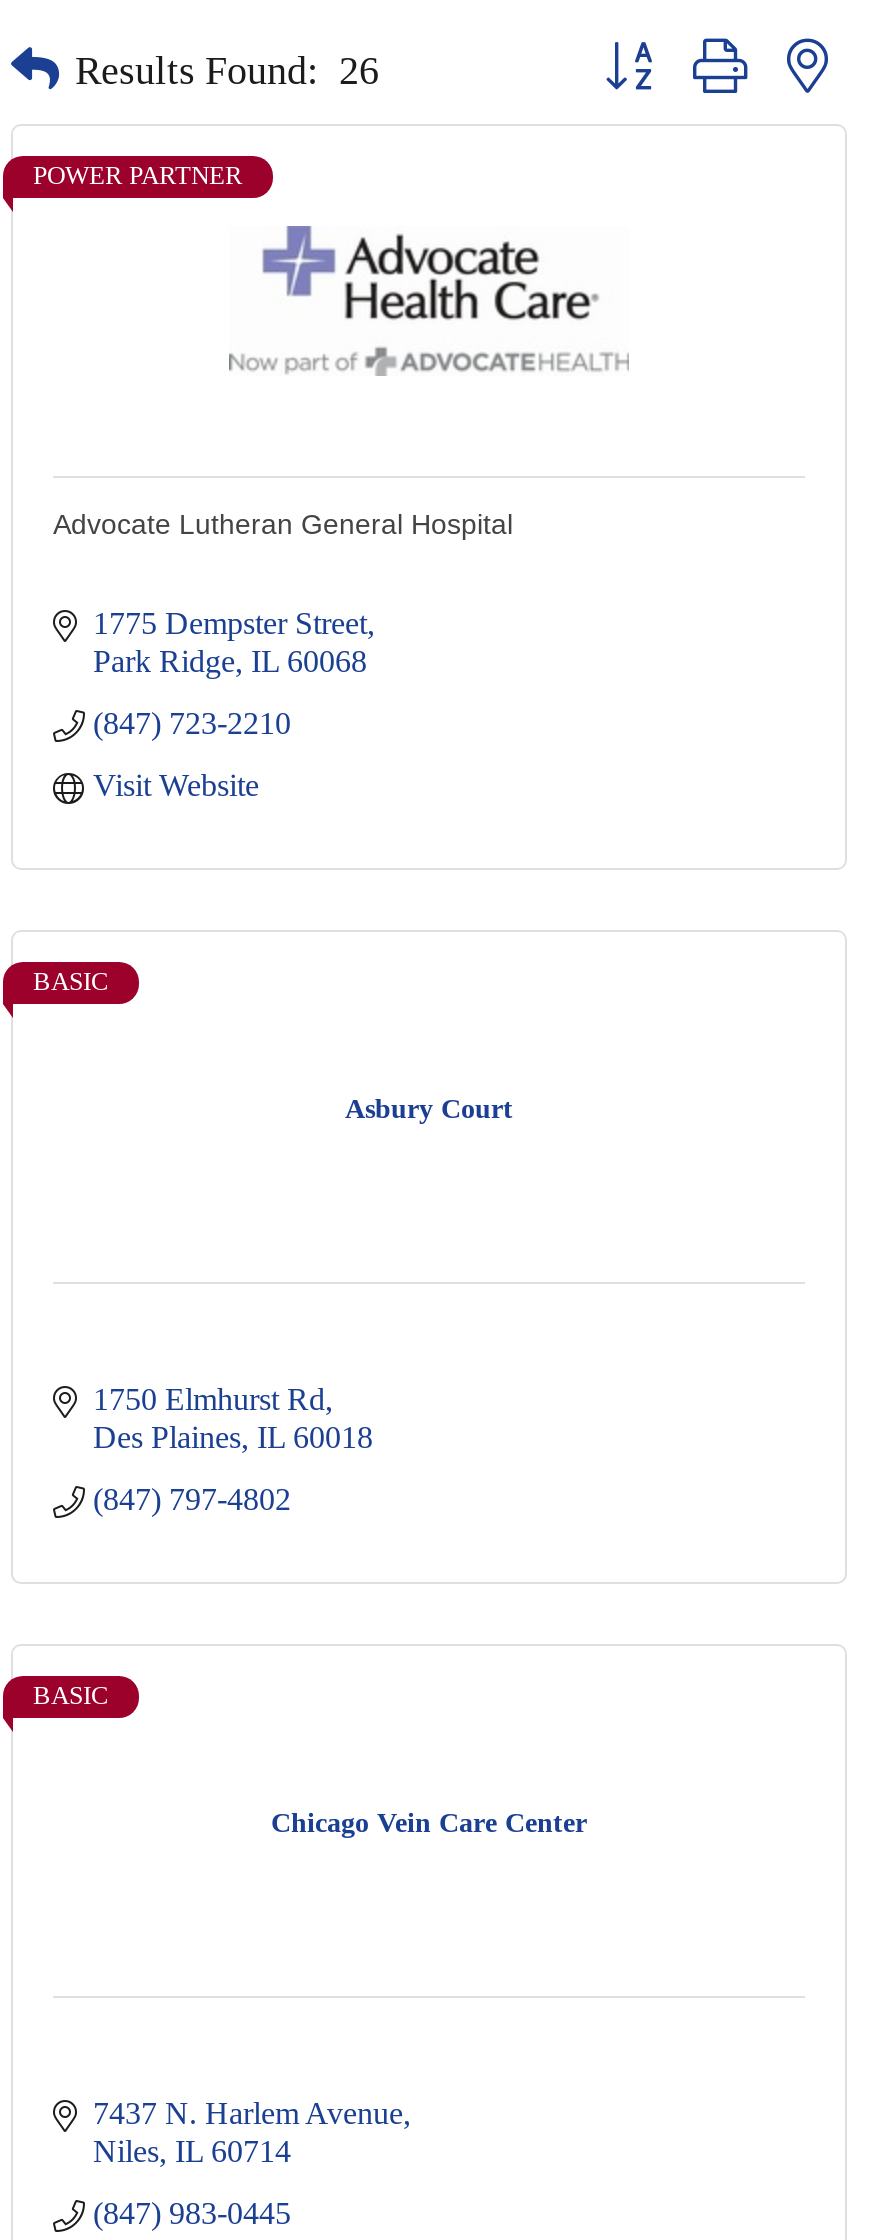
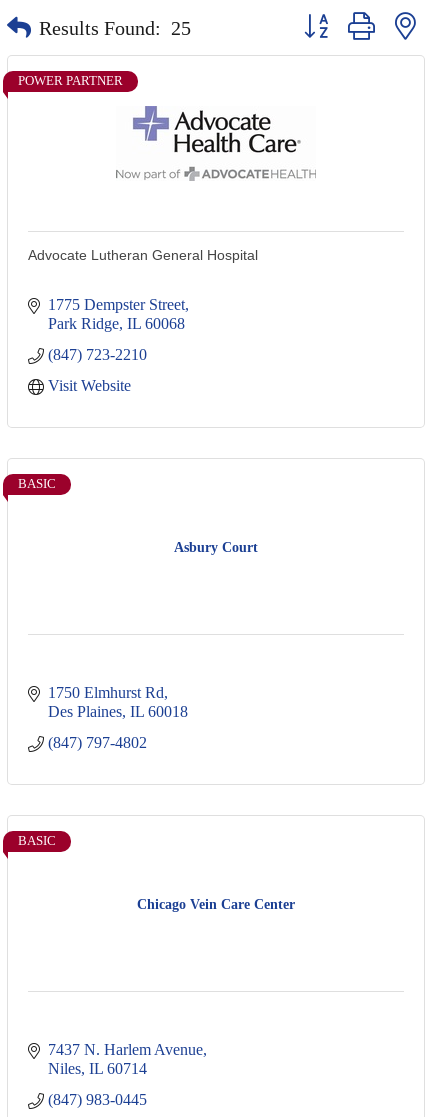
[75,47,379,91] Results Found: 26 -> [39,16,191,38] Results Found: 25

